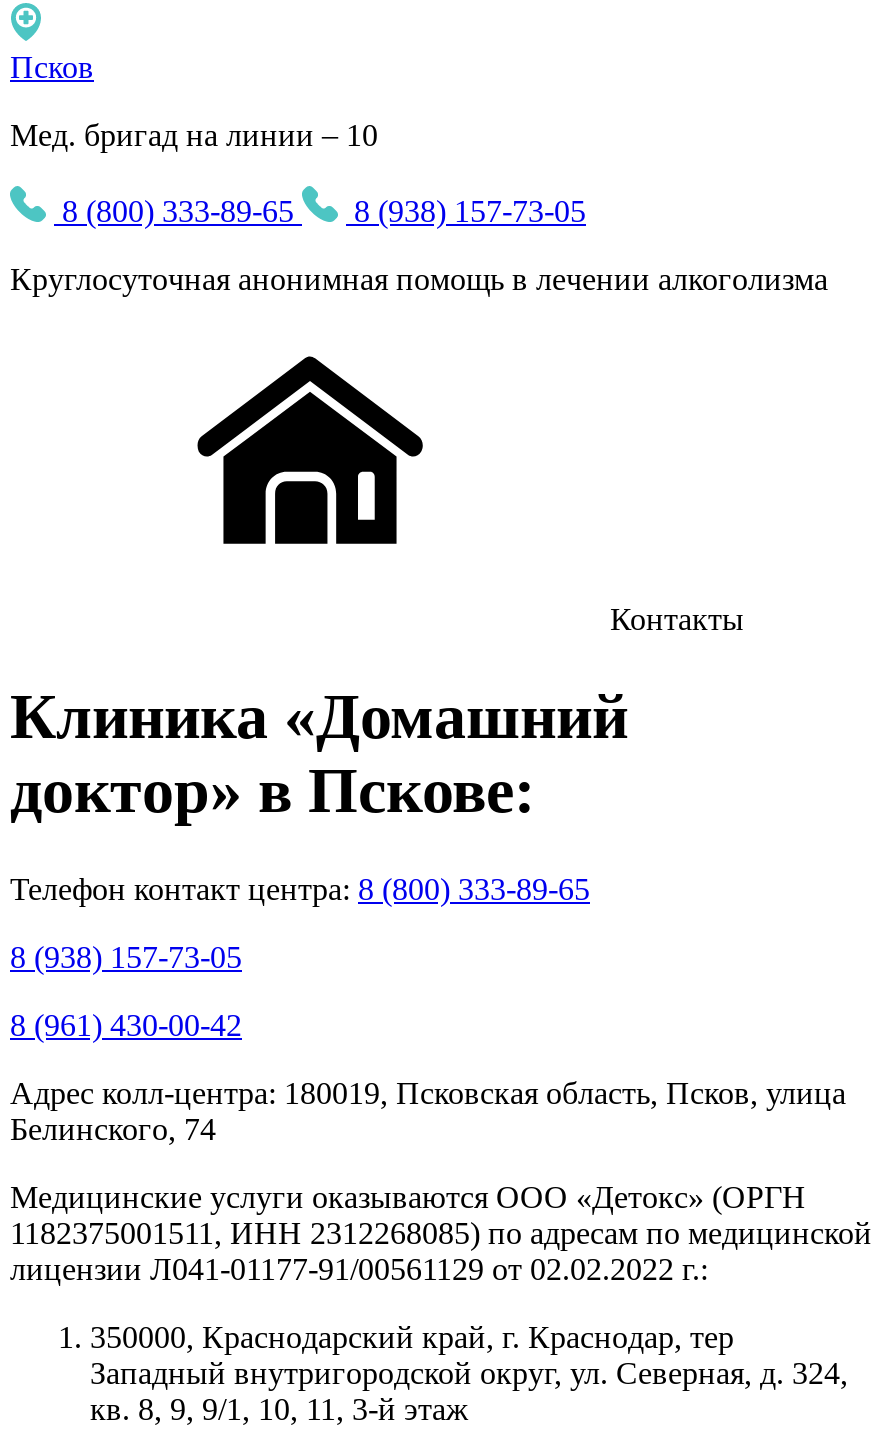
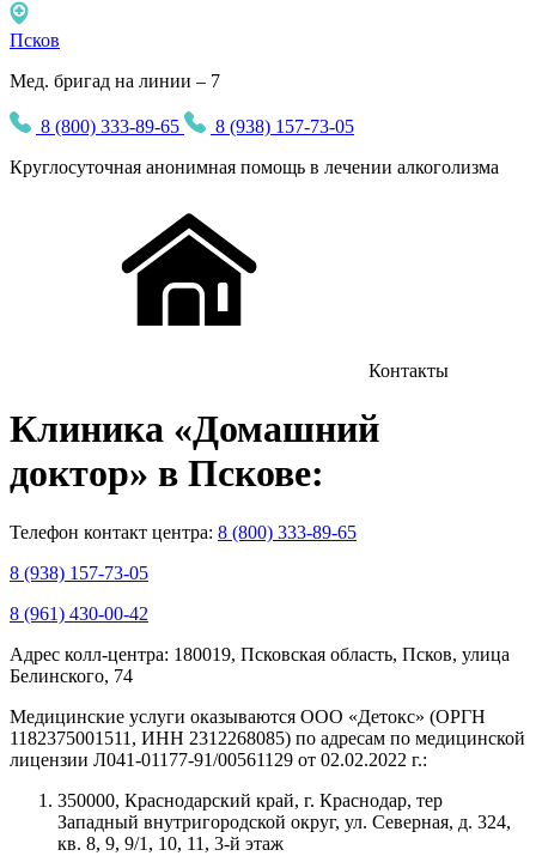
[10,118,378,152] Мед. бригад на линии – 10 -> [10,71,220,91] Мед. бригад на линии – 7

